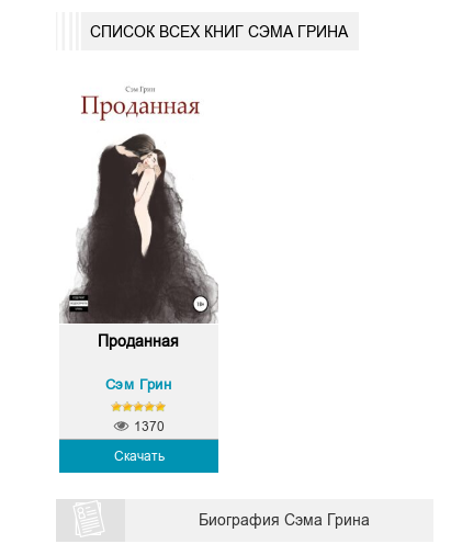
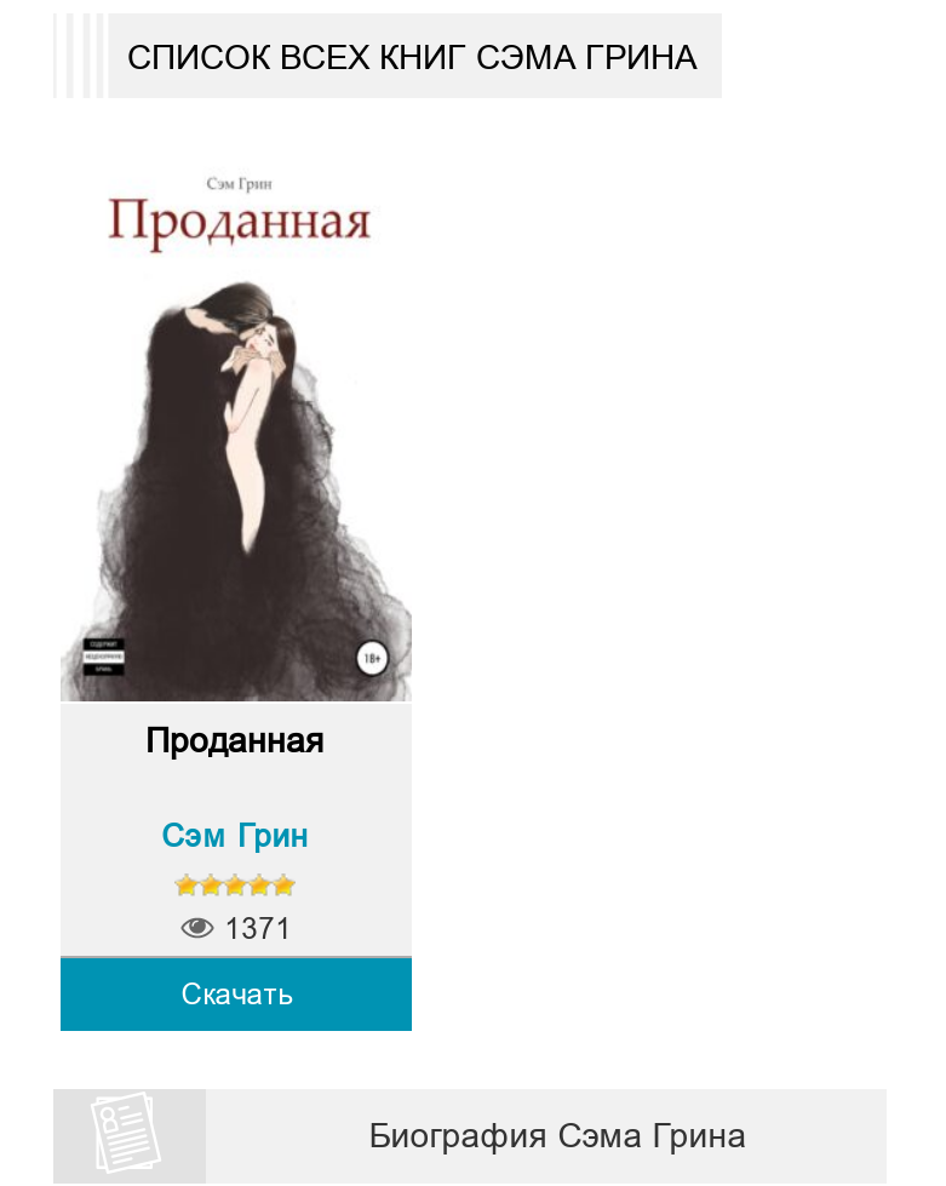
[133,419,164,434] 1370 -> [224,912,292,946] 1371

